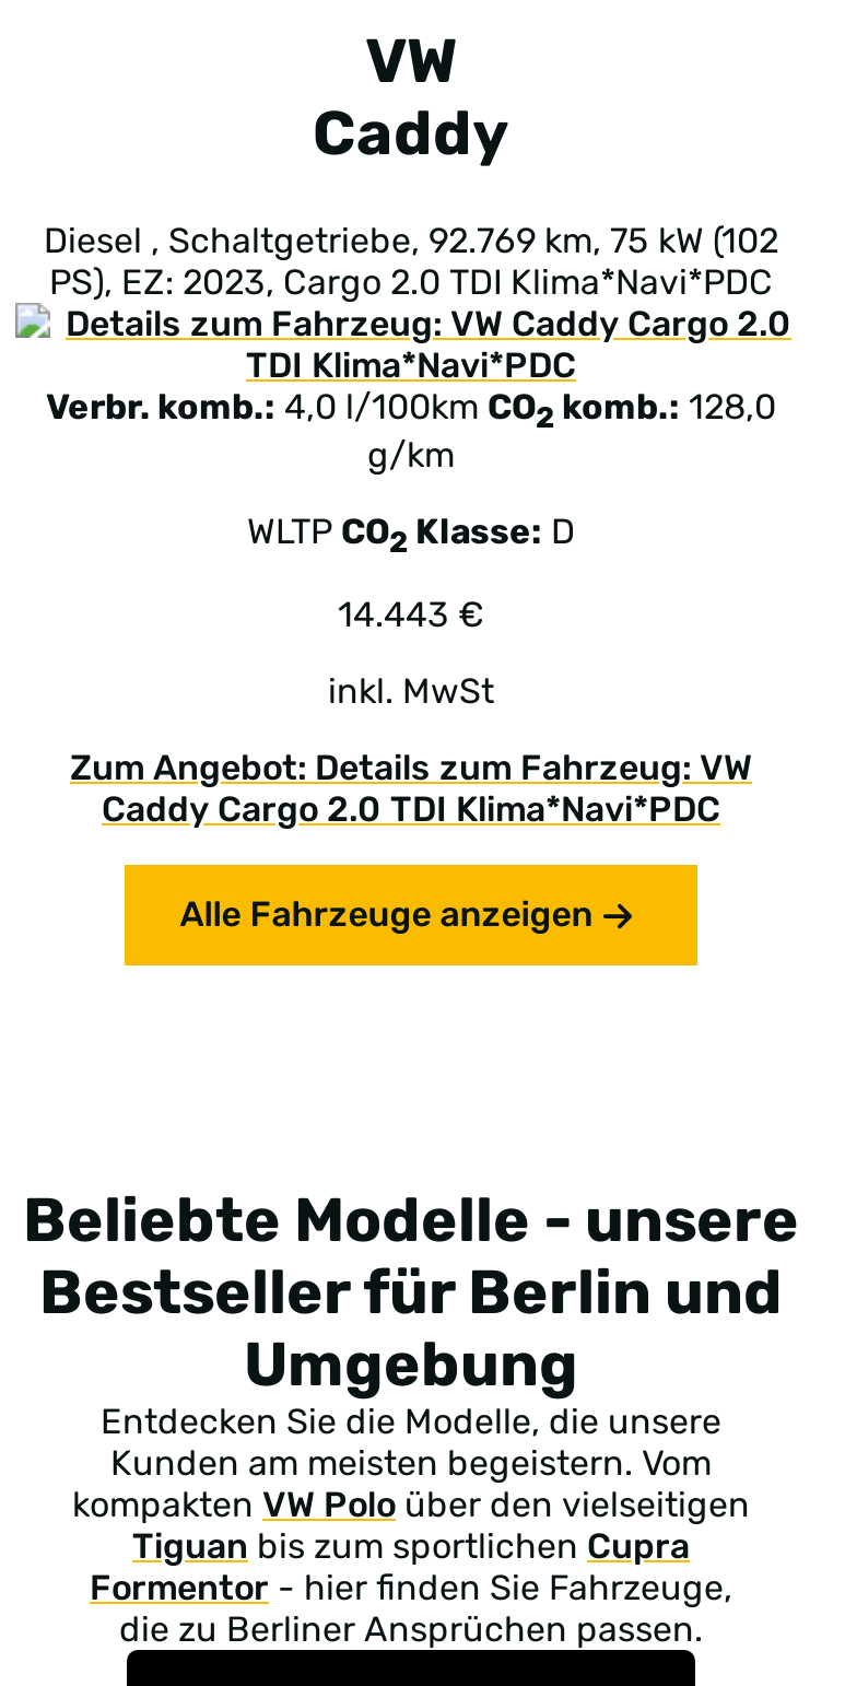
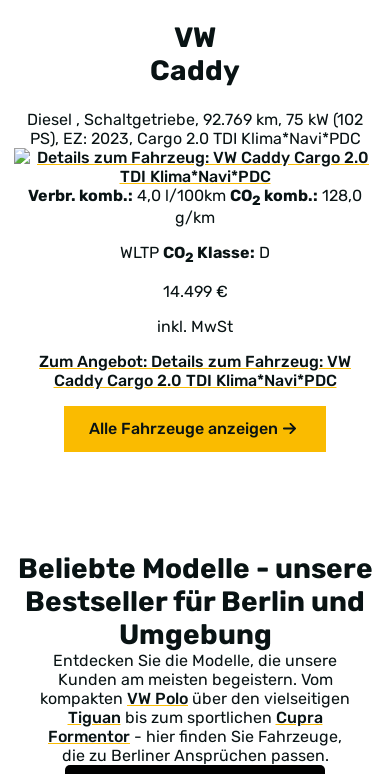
[338,594,484,635] 14.443 € -> [162,282,227,301] 14.499 €

